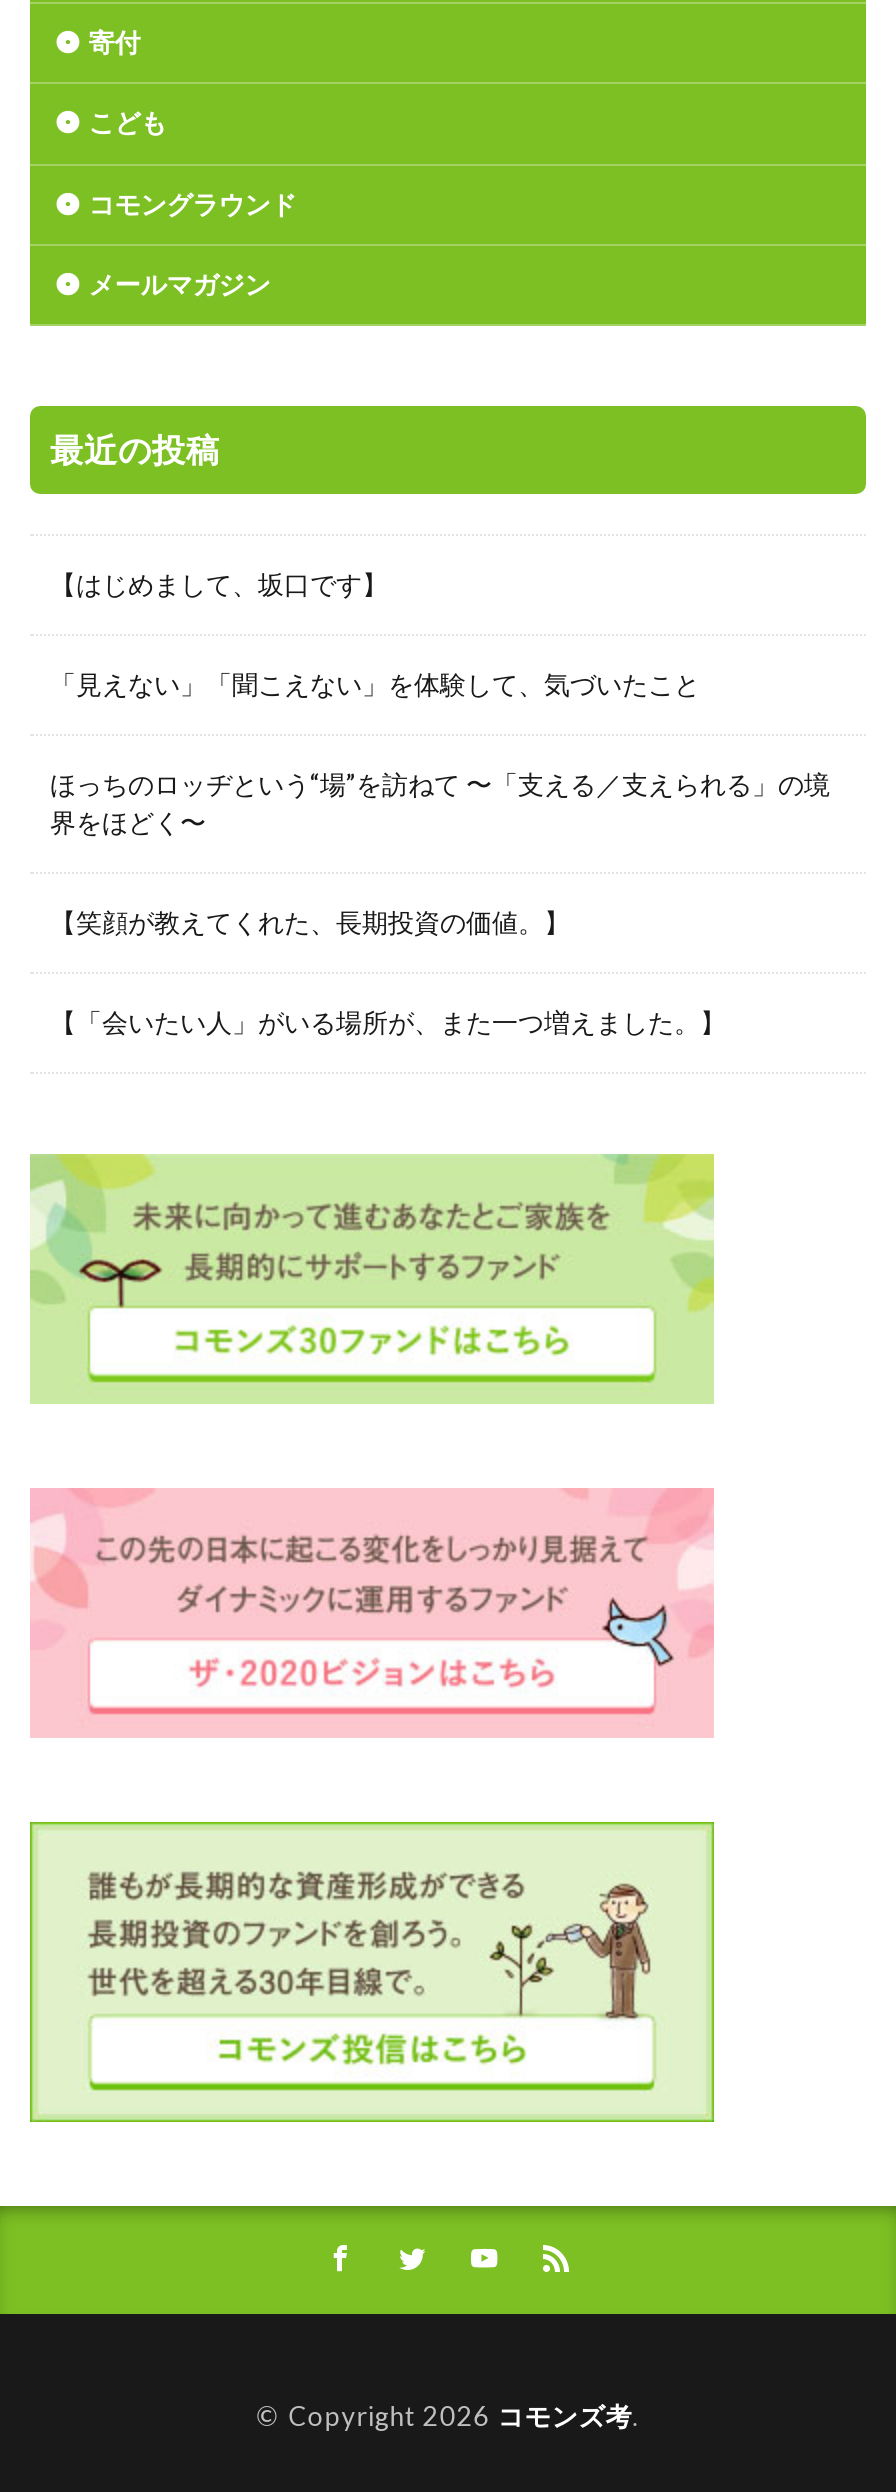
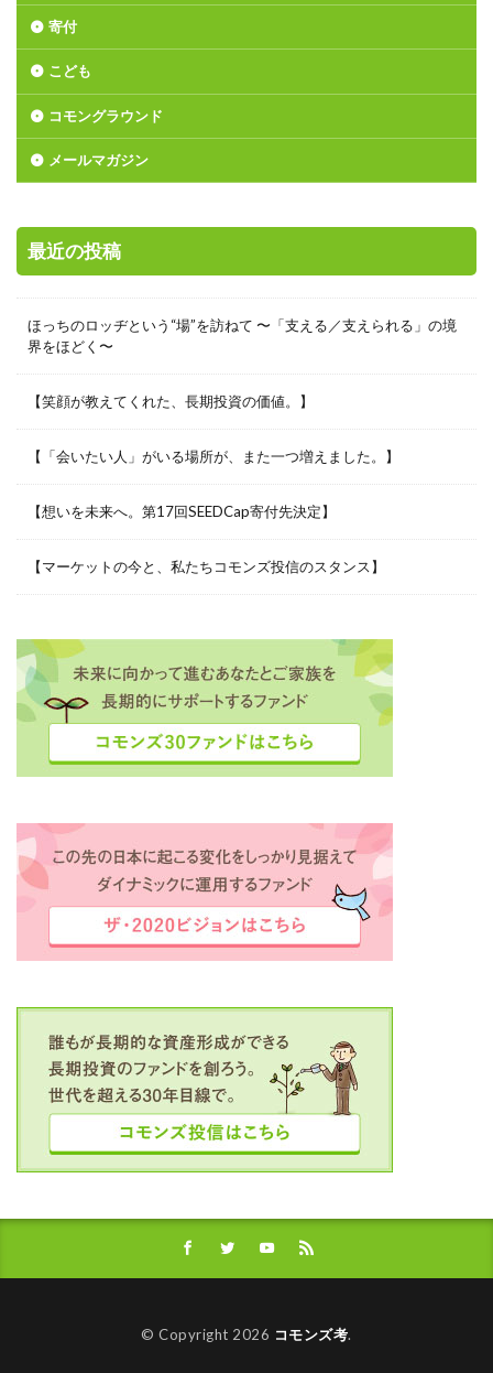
[50,569,700,701] 【はじめまして、坂口です】 | 「見えない」「聞こえない」を体験して、気づいたこと -> none
moved [50,769,830,1039] -> [28,317,457,465]: ほっちのロッヂという“場”を訪ねて 〜「支える／支えられる」の境 | 界をほどく〜 | 【笑顔が教えてくれた、長期投資の価値。】 | 【「会いたい人」がいる場所が、また一つ増えました。】
none -> [28,503,385,576] 【想いを未来へ。第17回SEEDCap寄付先決定】 | 【マーケットの今と、私たちコモンズ投信のスタンス】

